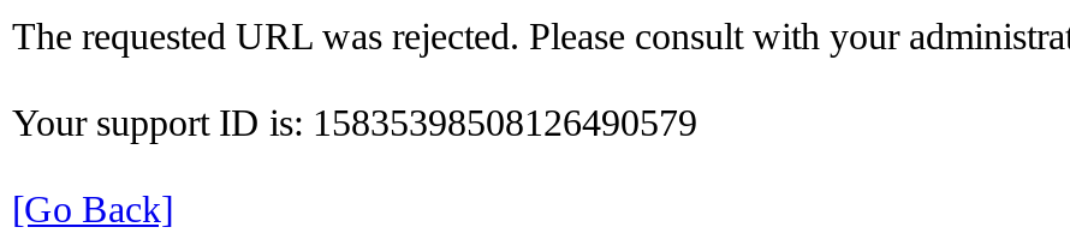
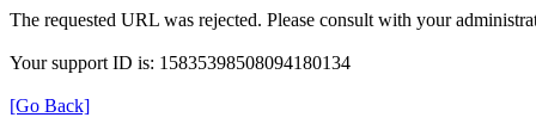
[12,102,697,143] Your support ID is: 15835398508126490579 -> [10,52,351,73] Your support ID is: 15835398508094180134

